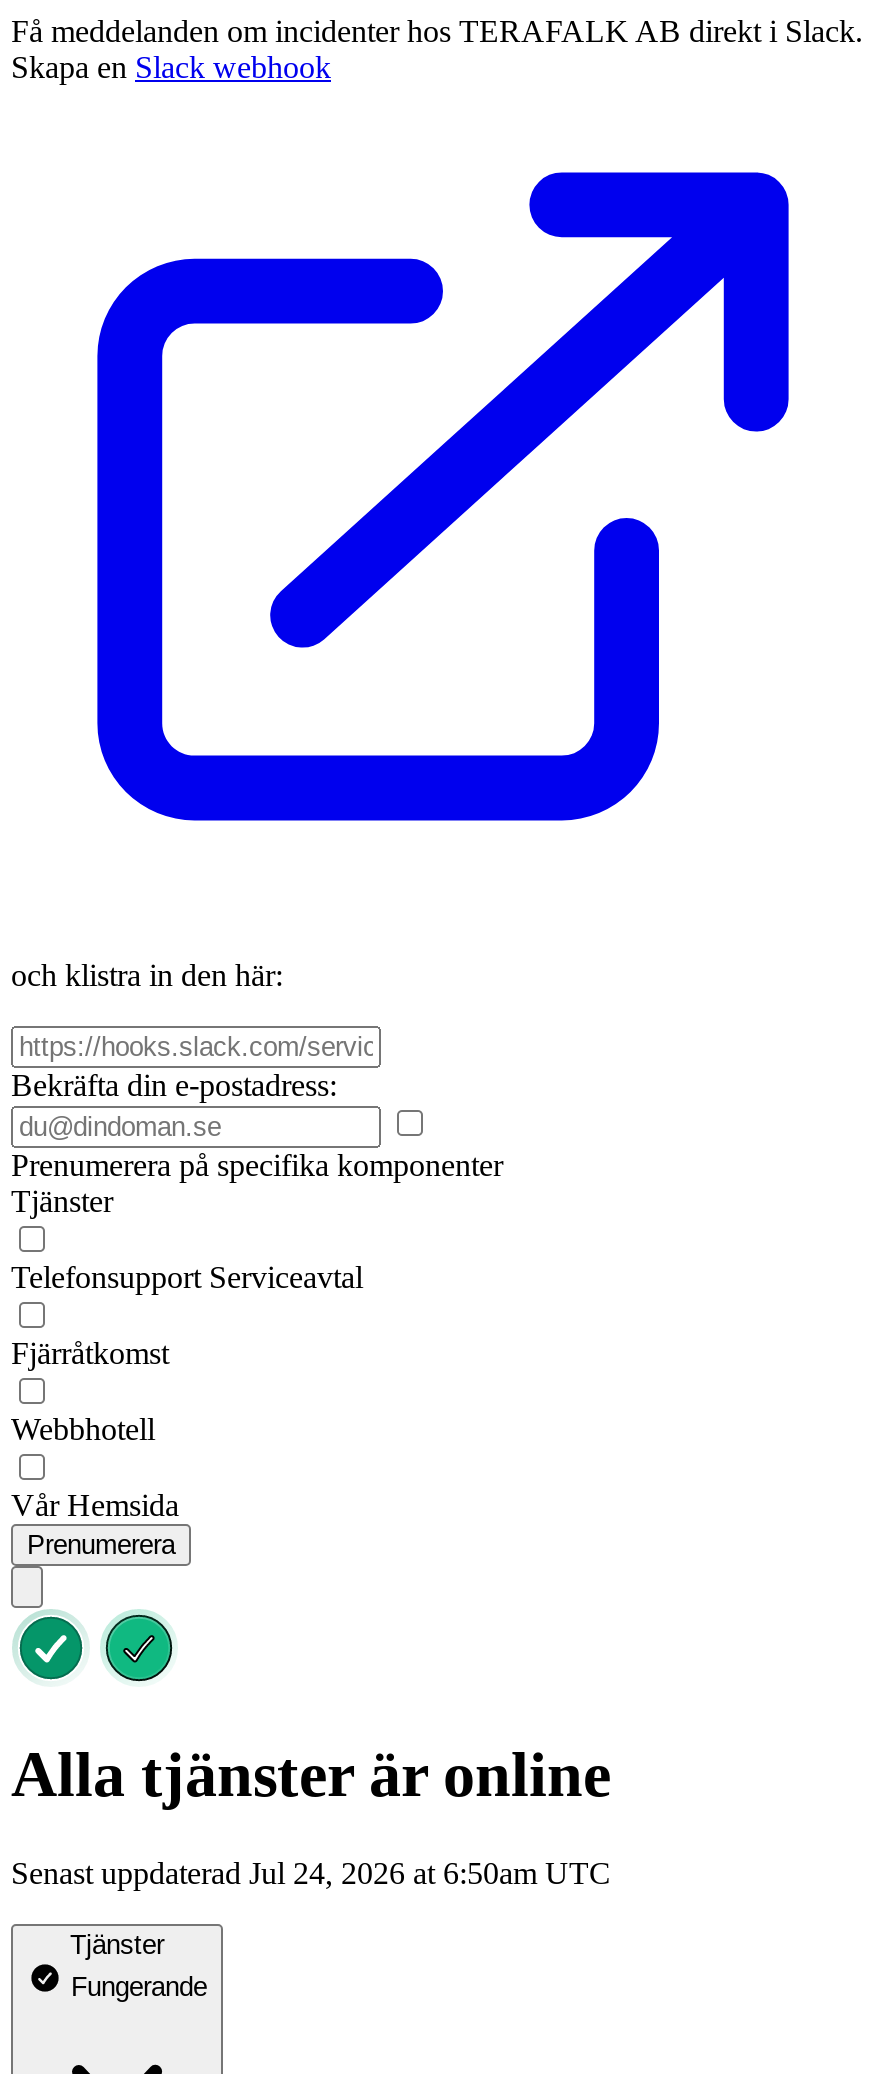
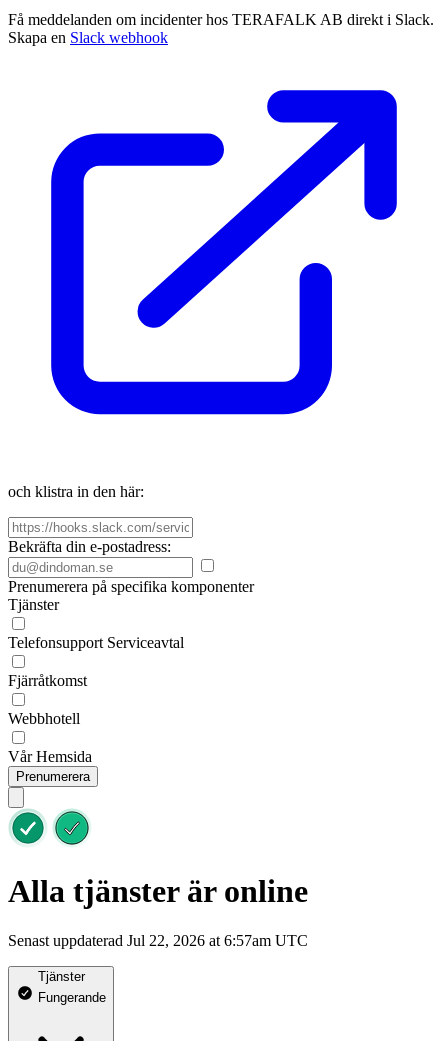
[11,1856,611,1890] Senast uppdaterad Jul 24, 2026 at 6:50am UTC -> [8,932,308,949] Senast uppdaterad Jul 22, 2026 at 6:57am UTC

